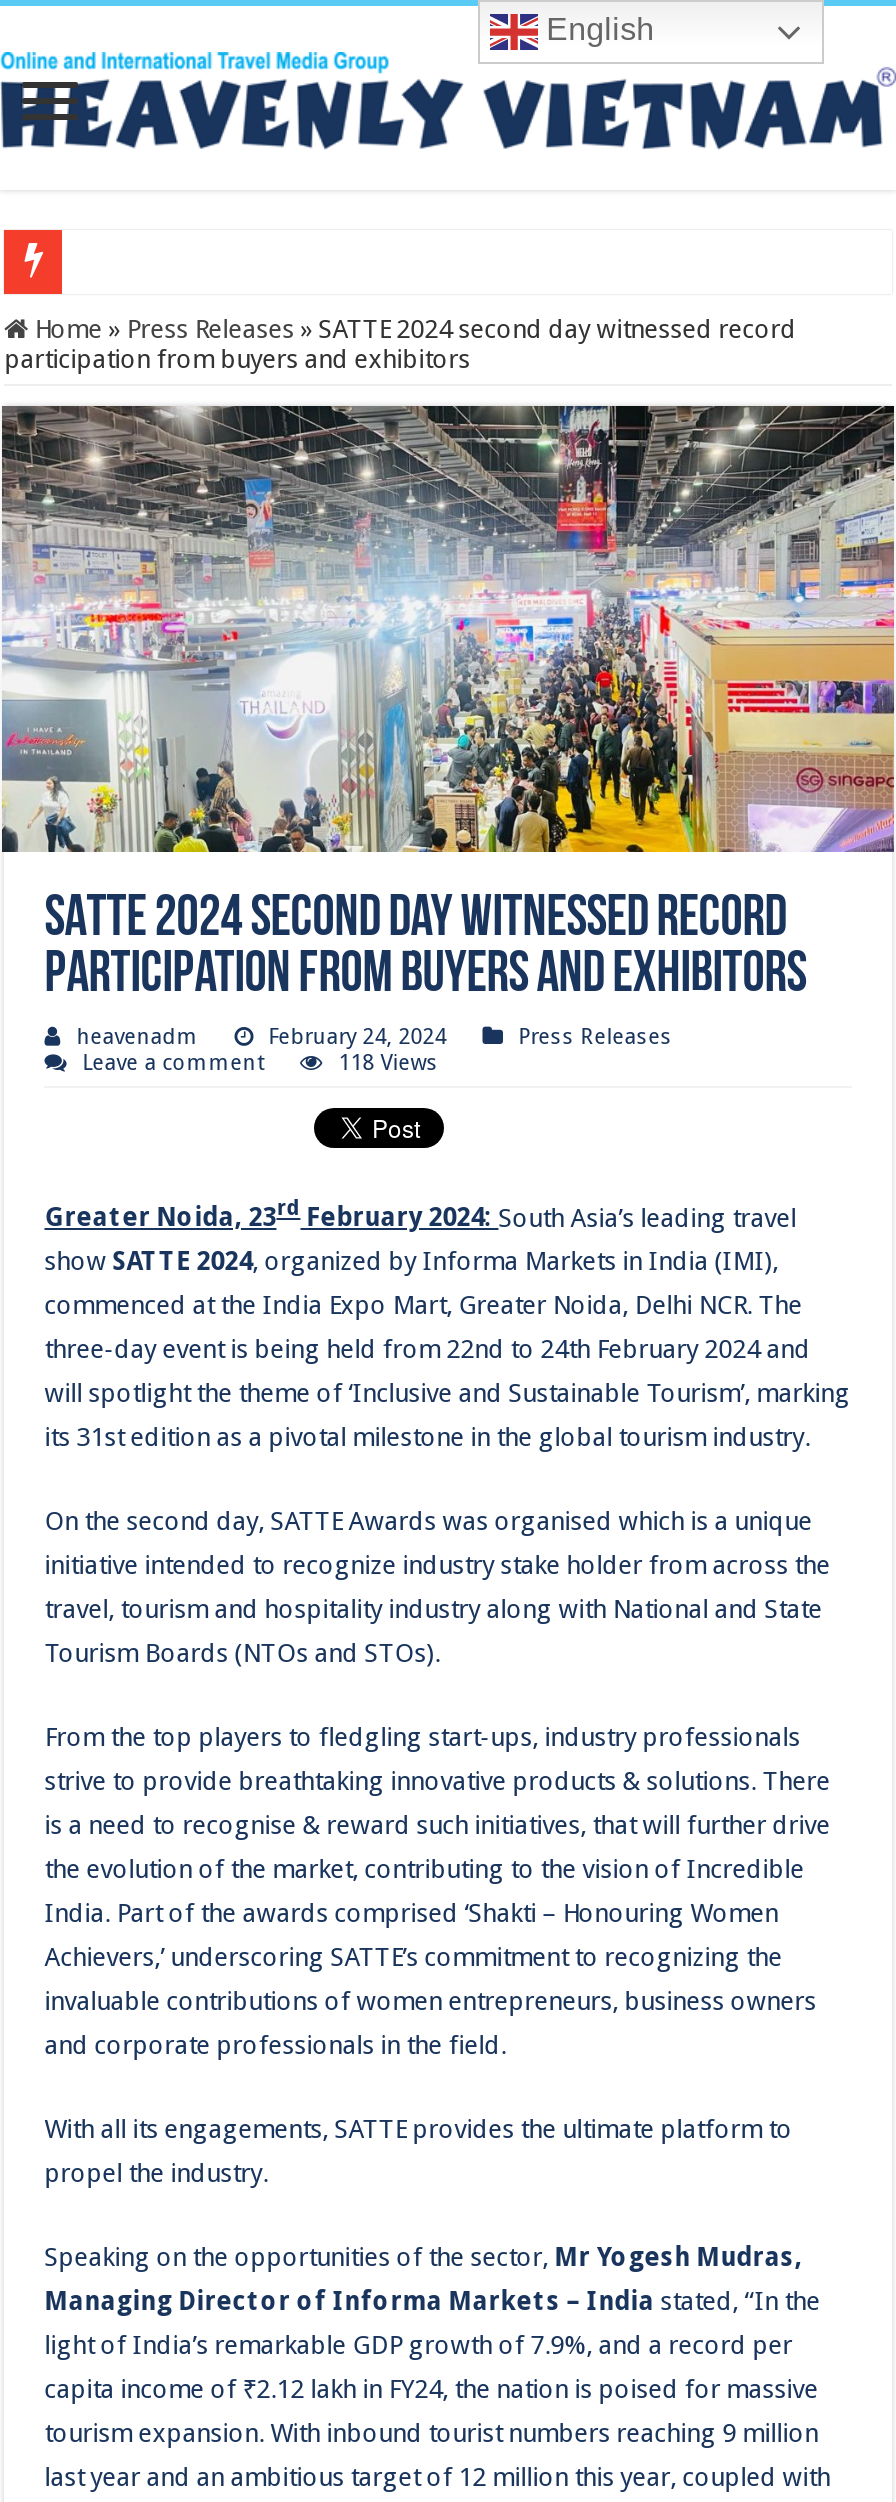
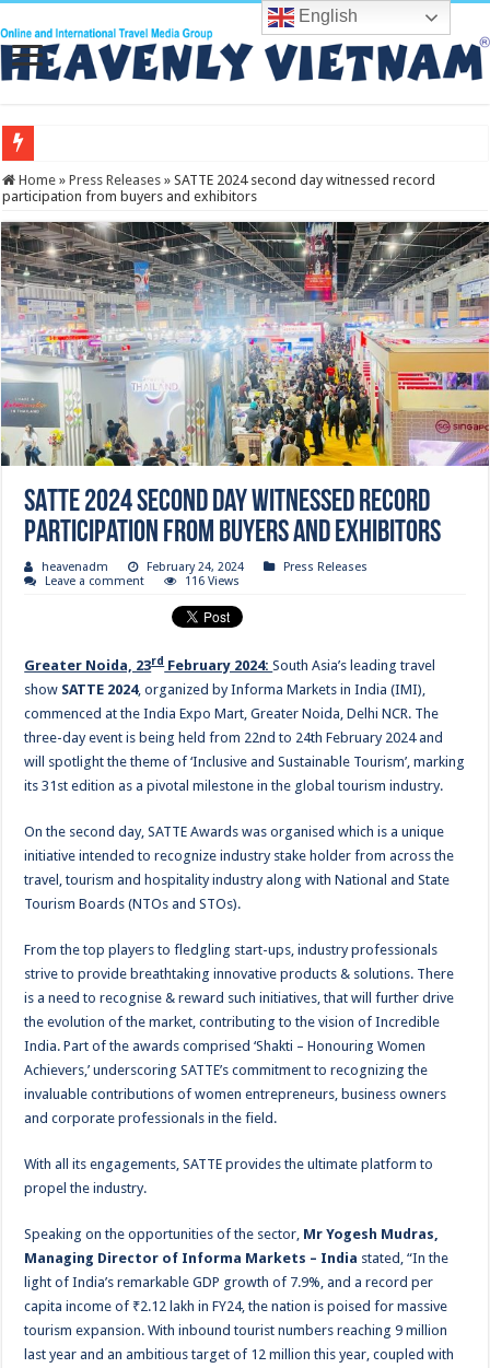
[338,1050,438,1076] 118 Views -> [185,574,240,588] 116 Views

